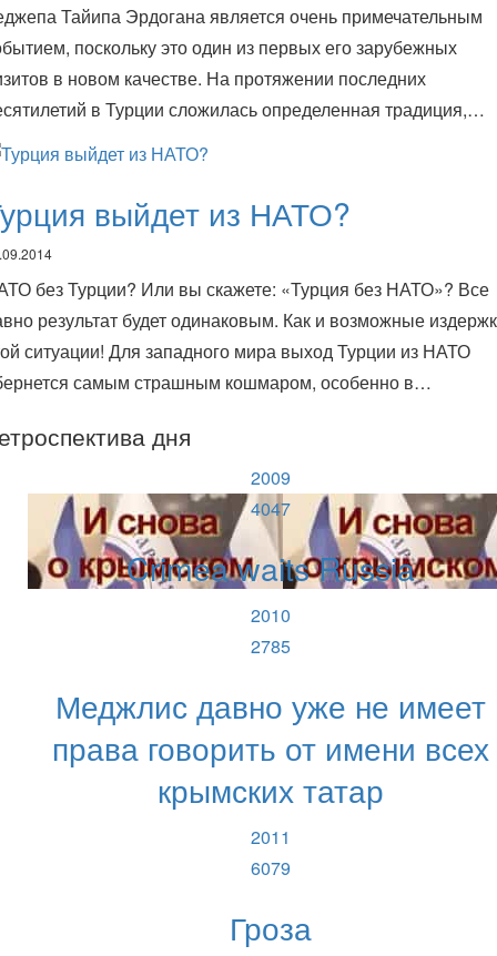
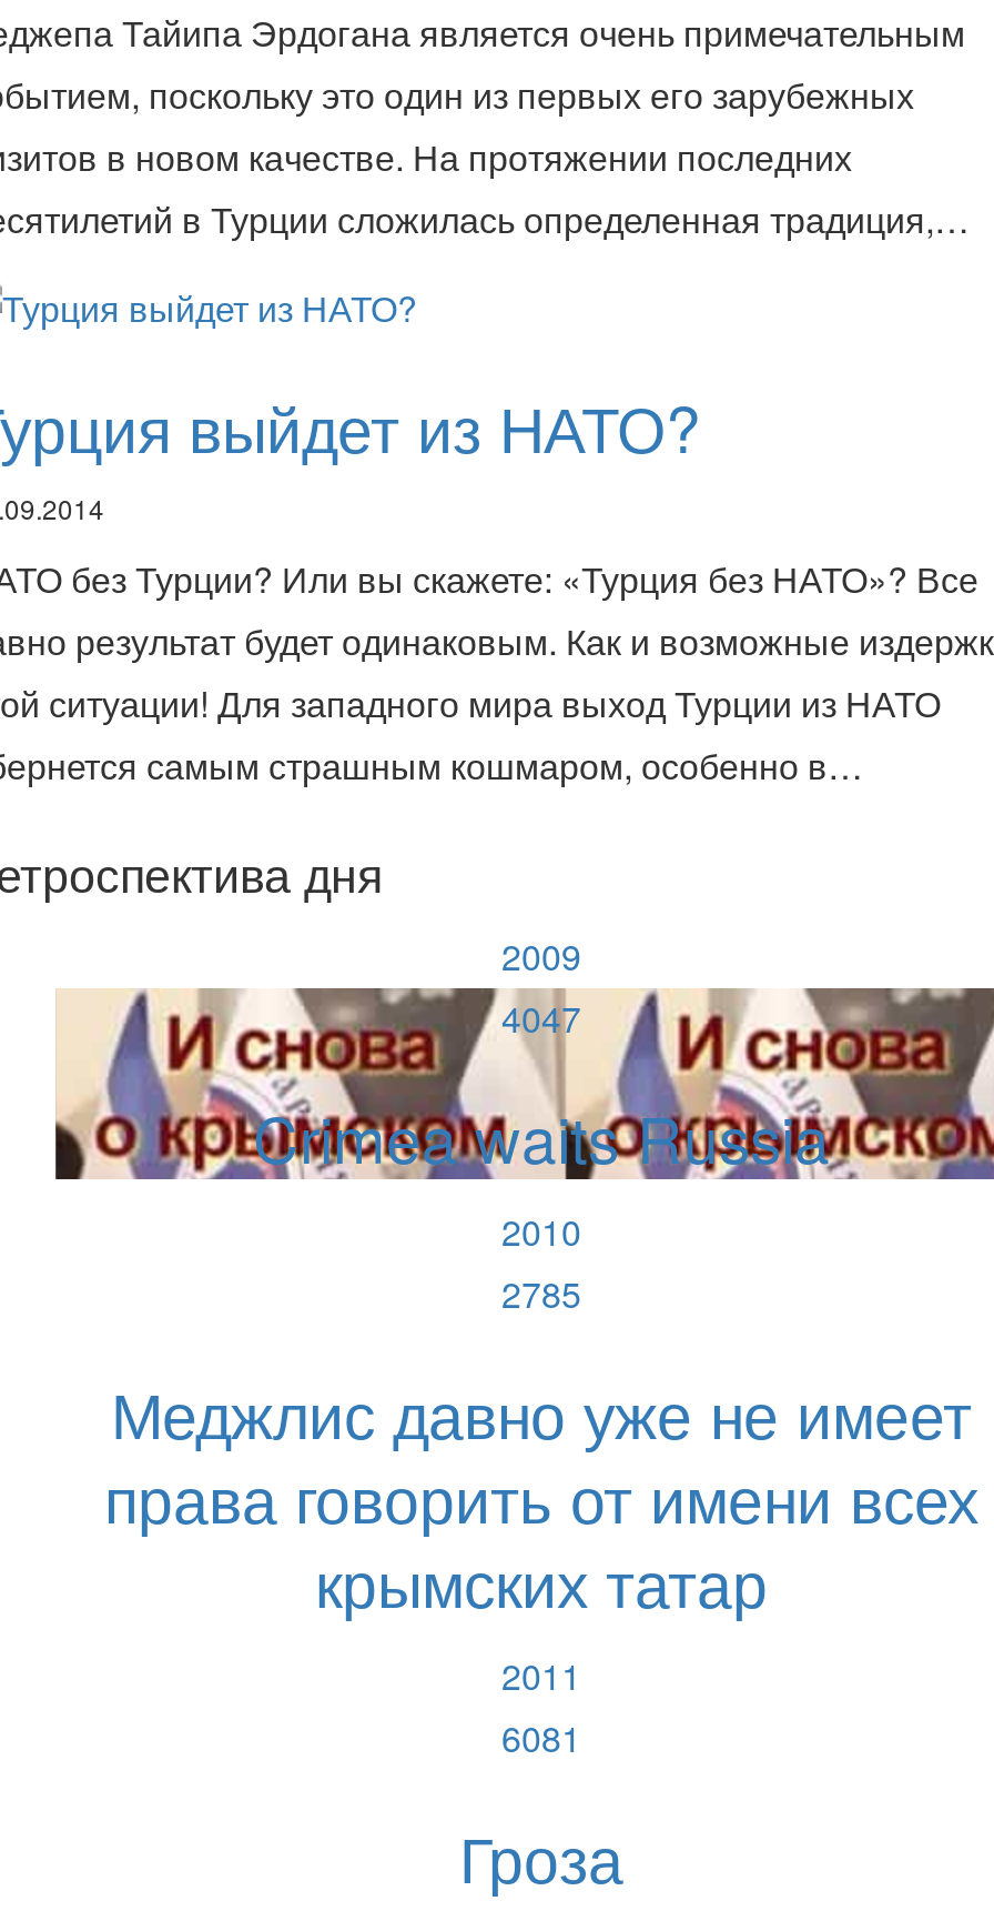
[251,855,291,880] 6079 -> [501,1712,581,1763] 6081

